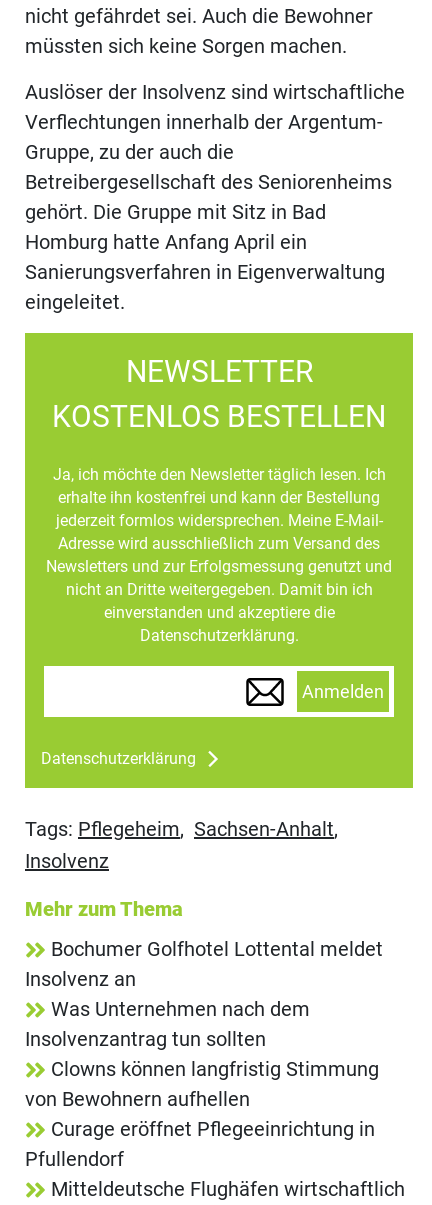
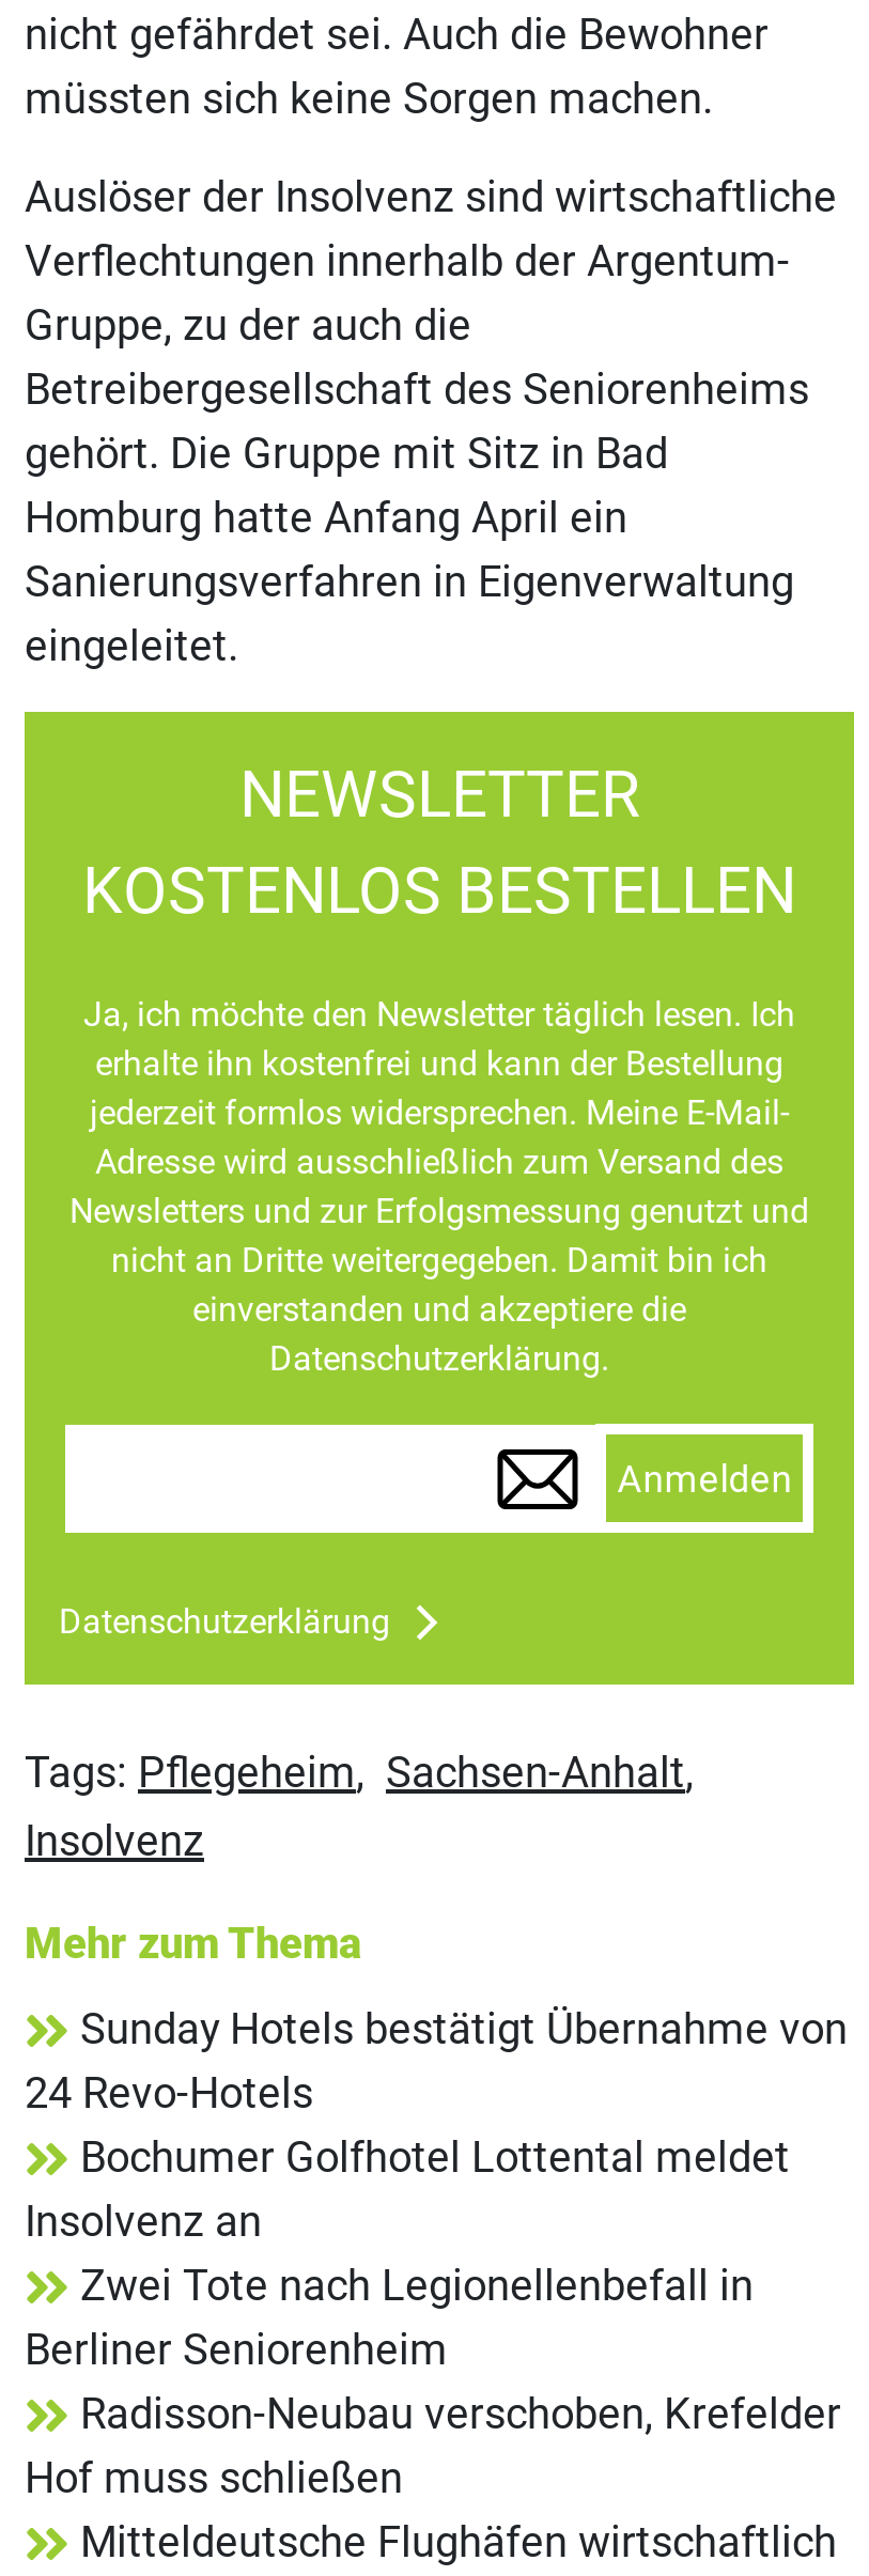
none -> [25,2004,848,2120] Sunday Hotels bestätigt Übernahme von | 24 Revo-Hotels
moved [25,937,383,991] -> [25,2132,790,2248]: Bochumer Golfhotel Lottental meldet | Insolvenz an
[25,997,379,1171] Was Unternehmen nach dem | Insolvenzantrag tun sollten | Clowns können langfristig Stimmung | von Bewohnern aufhellen | Curage eröffnet Pflegeeinrichtung in | Pfullendorf -> [25,2261,841,2504] Zwei Tote nach Legionellenbefall in | Berliner Seniorenheim | Radisson-Neubau verschoben, Krefelder | Hof muss schließen

